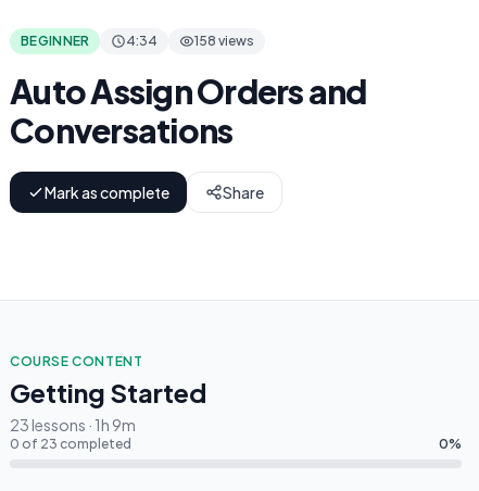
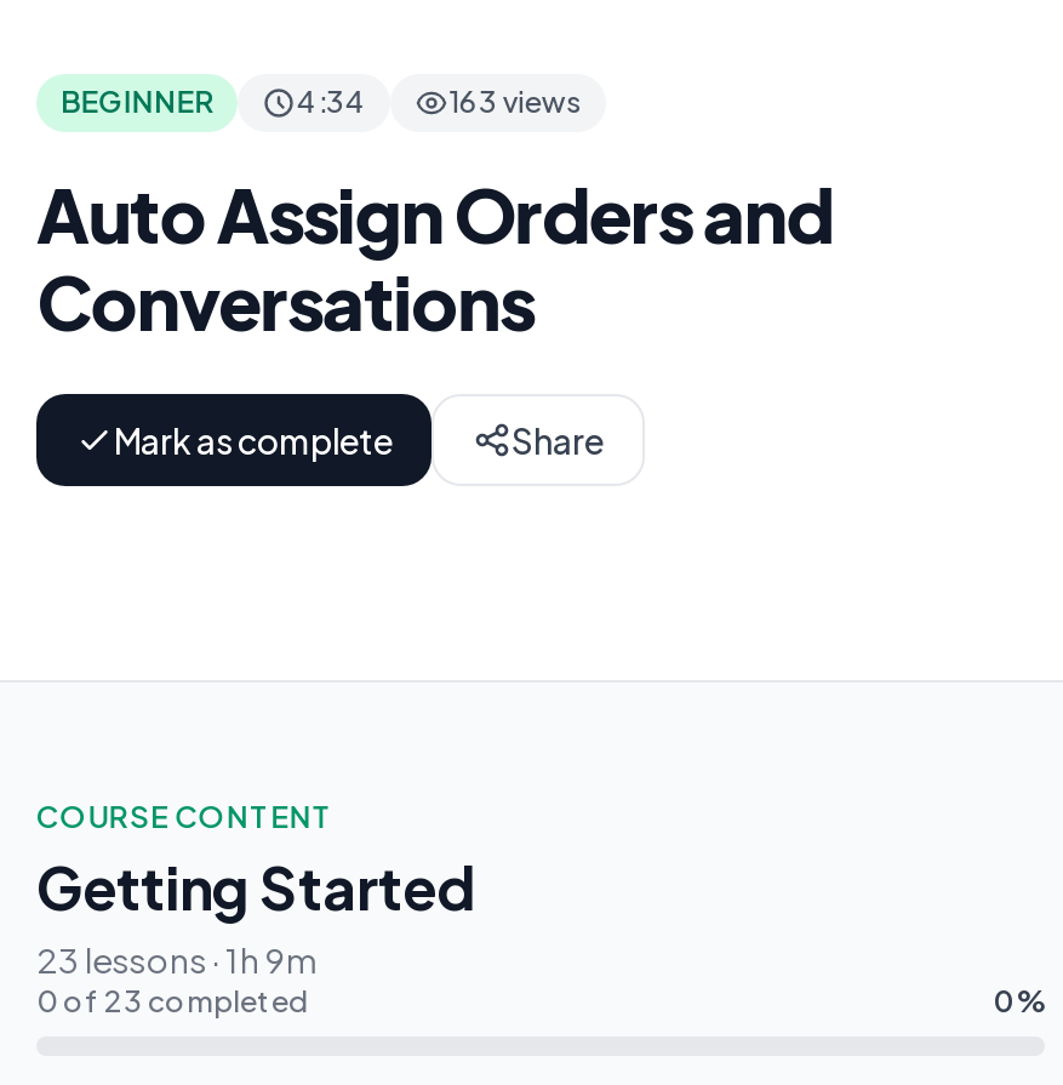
[195,33,255,49] 158 views -> [449,84,583,120] 163 views

